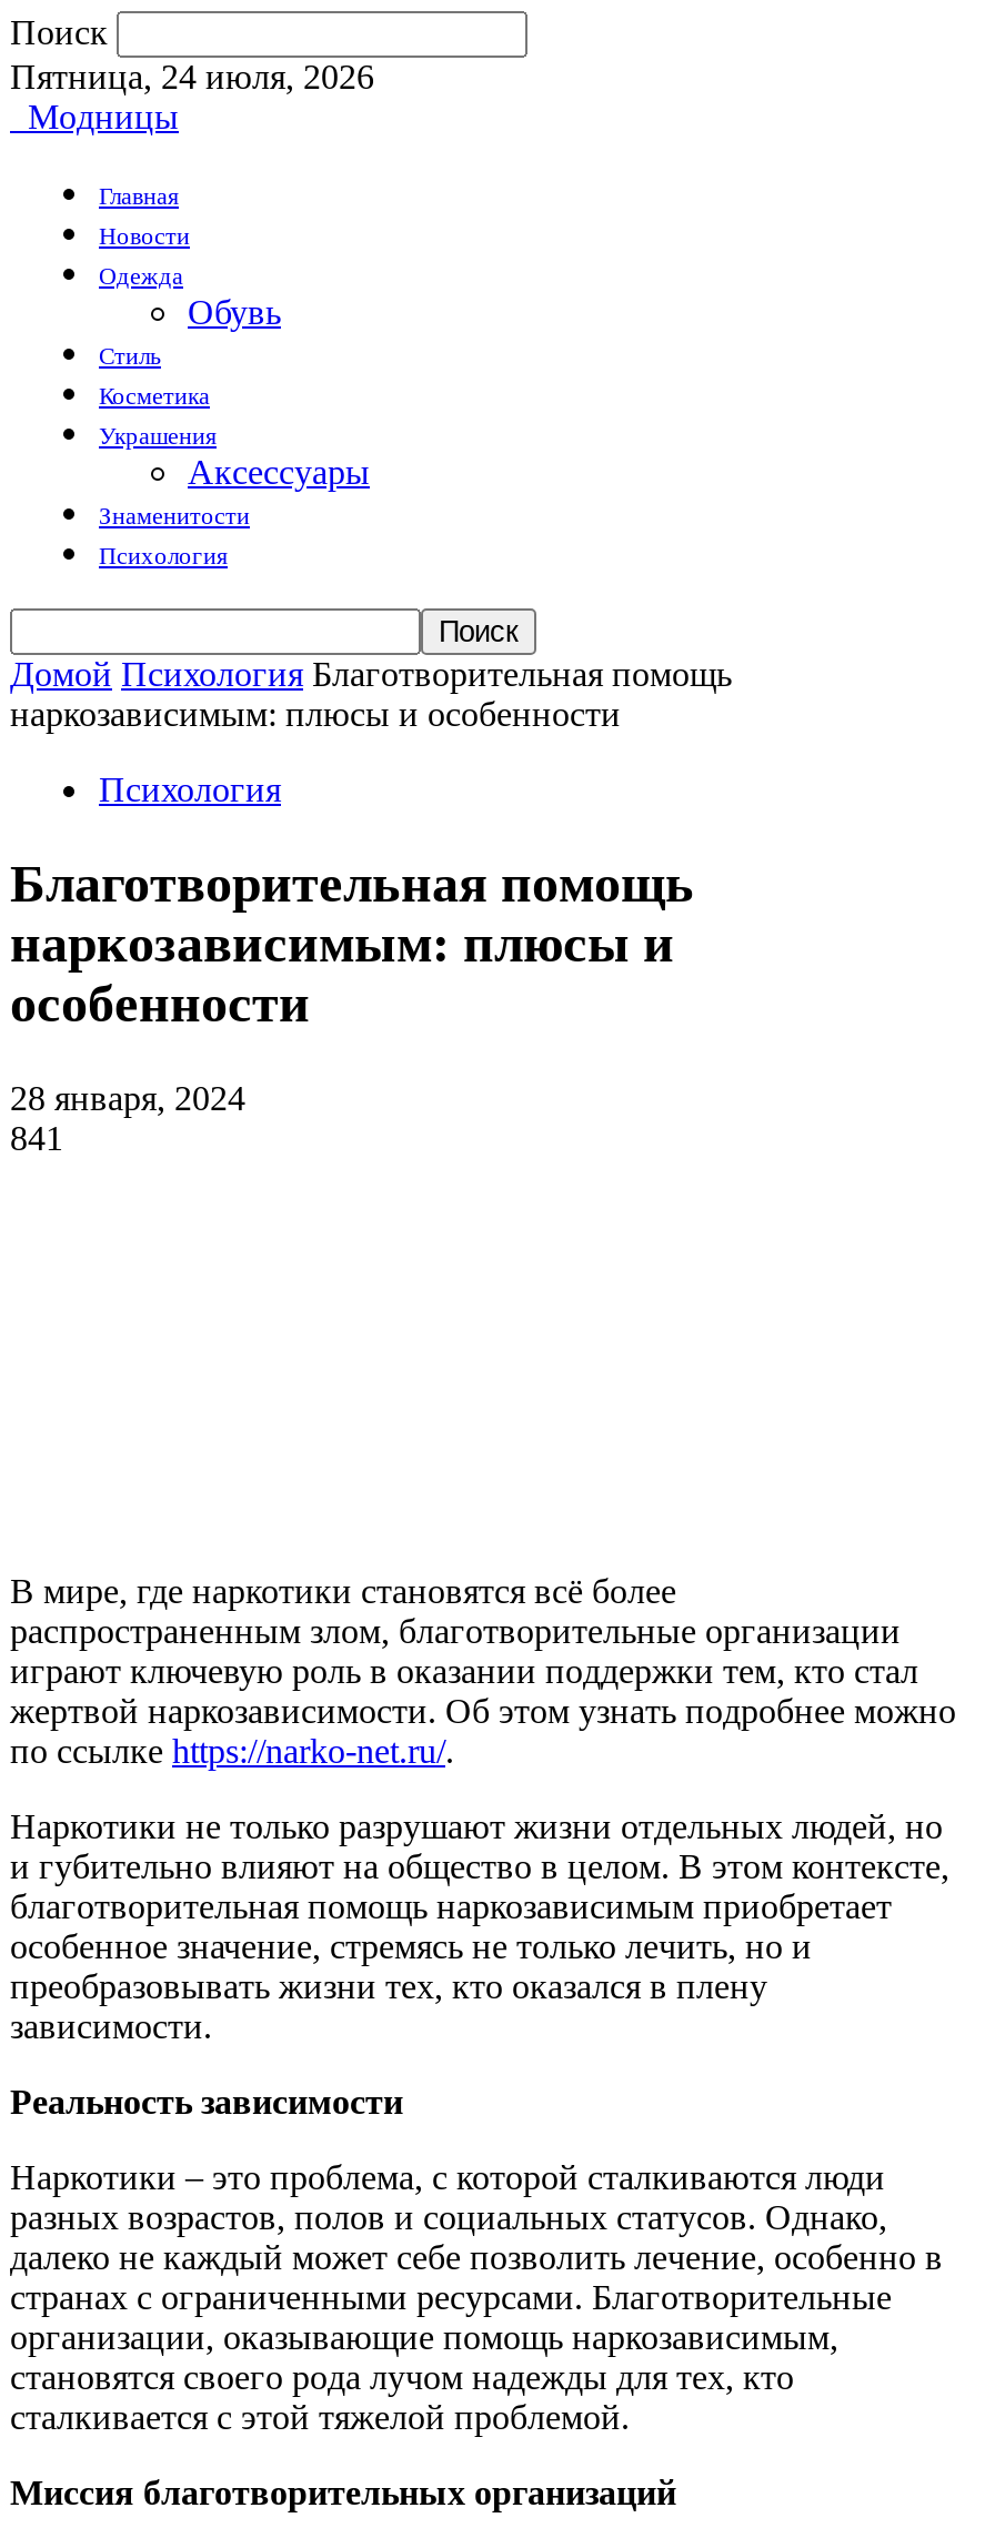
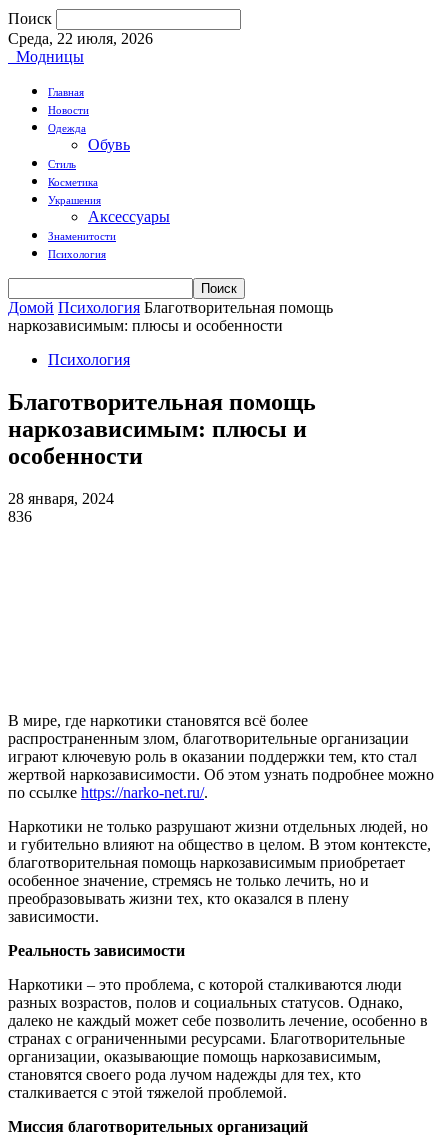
[10,58,374,95] Пятница, 24 июля, 2026 -> [8,30,153,47] Среда, 22 июля, 2026
[10,1119,63,1156] 841 -> [8,508,32,525] 836

